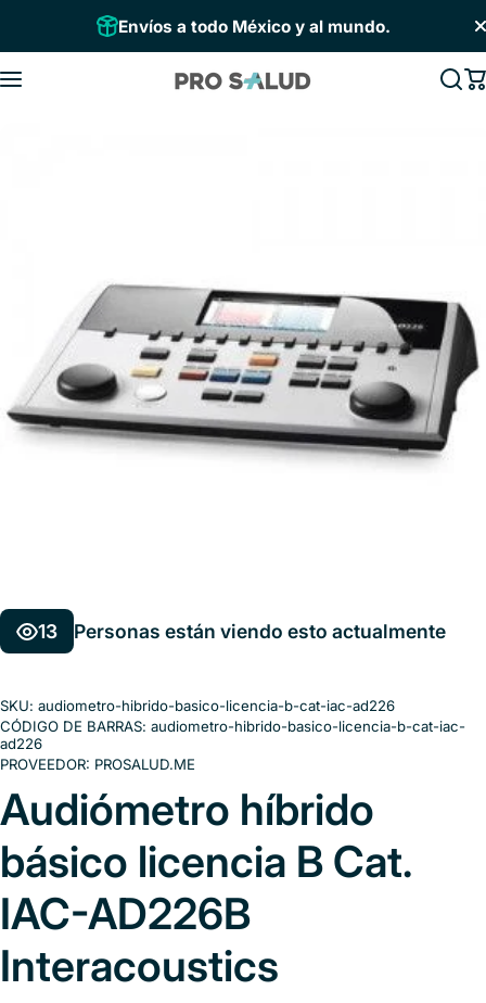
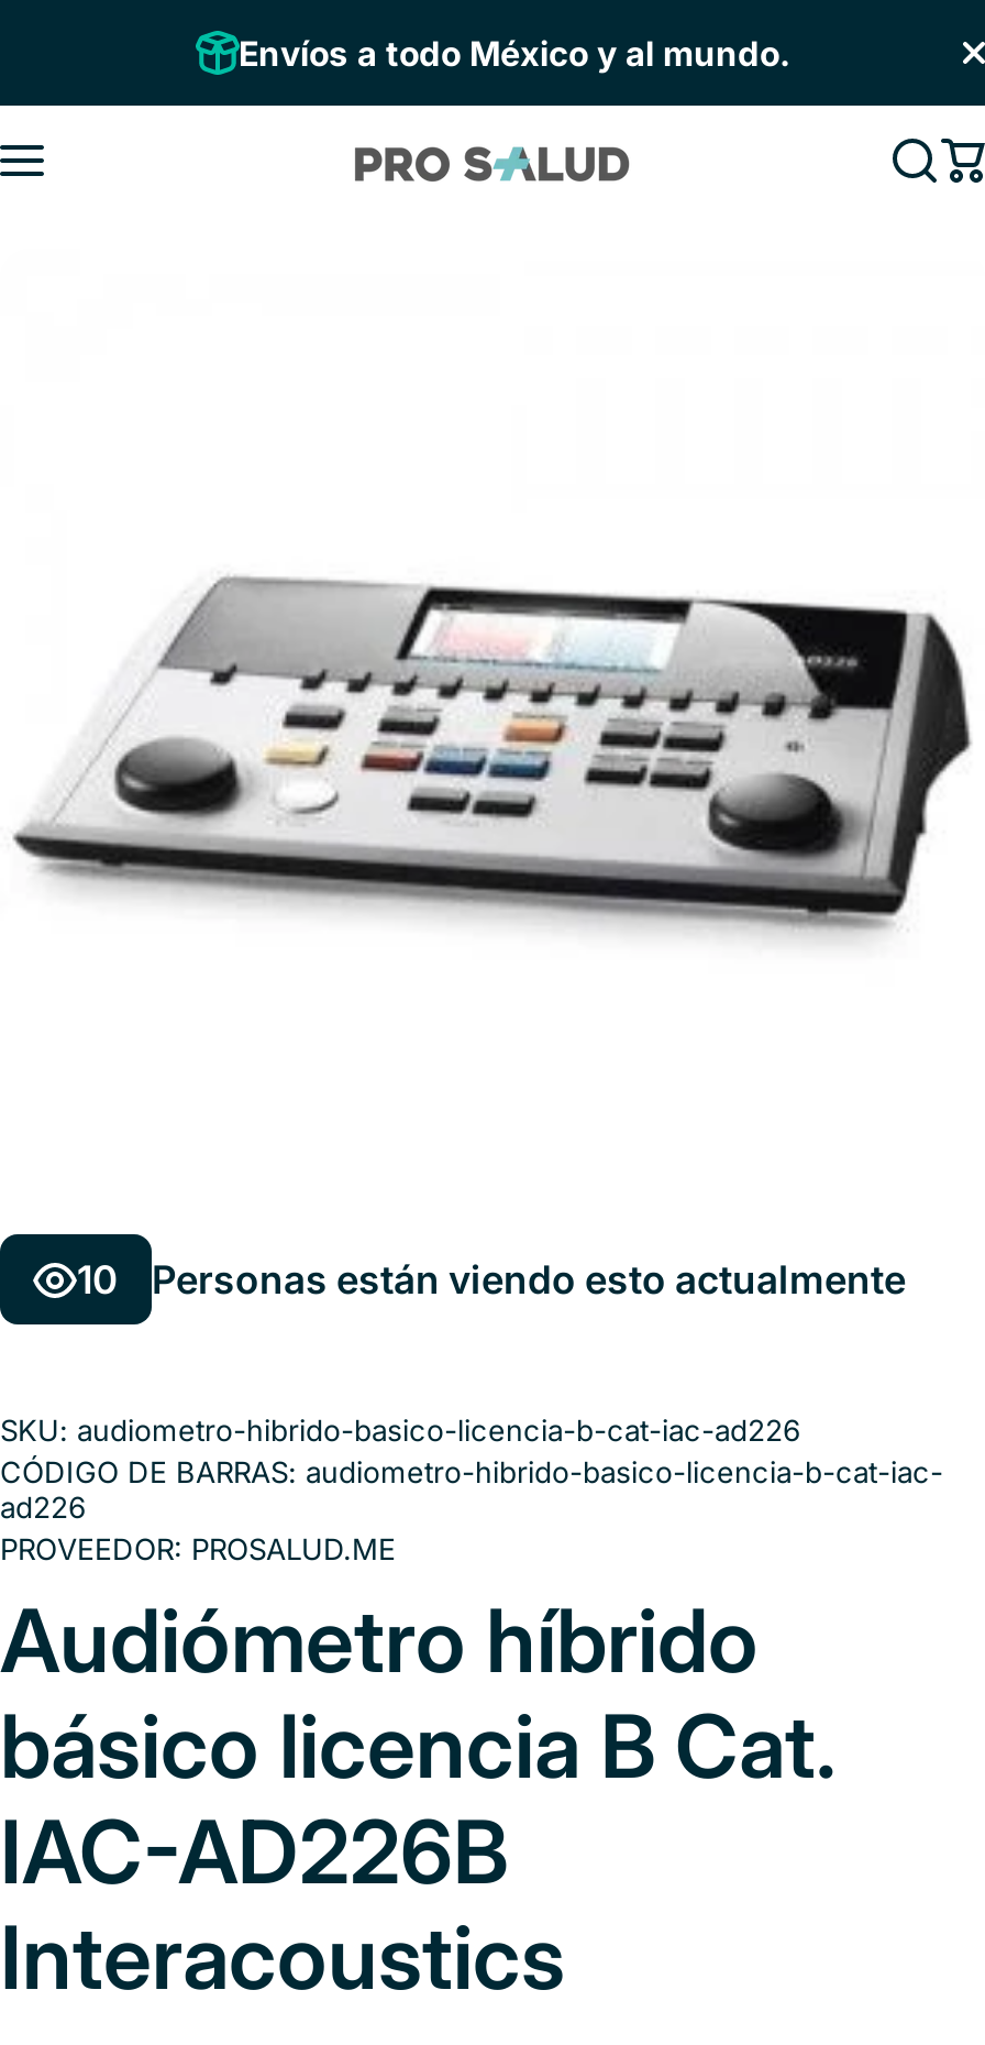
[38,620,446,643] 13 Personas están viendo esto actualmente -> [77,1256,906,1302] 10 Personas están viendo esto actualmente

